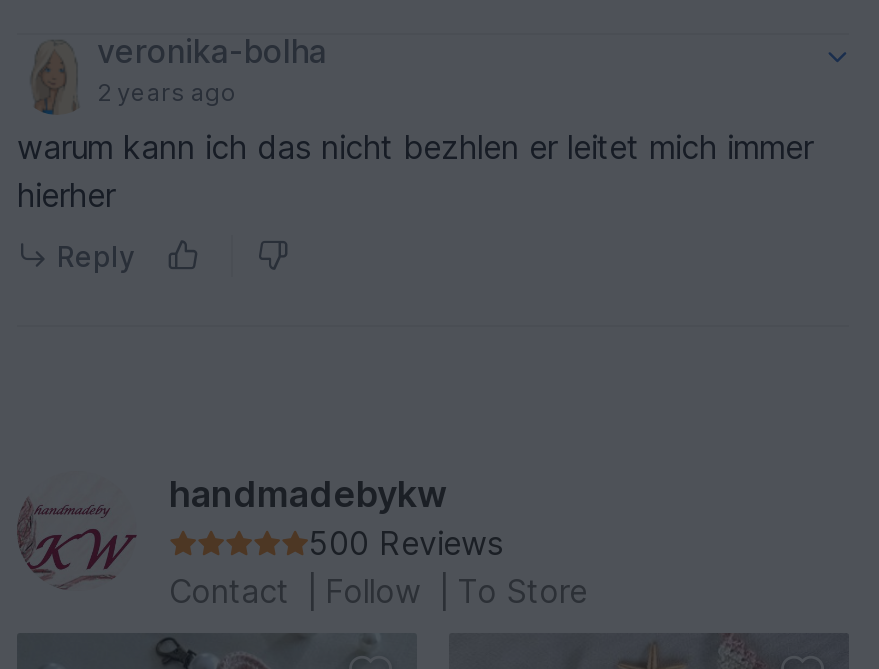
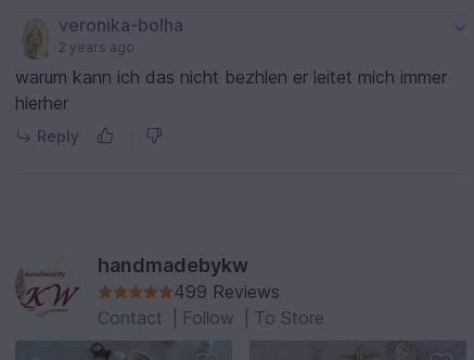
[309,523,503,563] 500 Reviews -> [174,281,280,302] 499 Reviews

